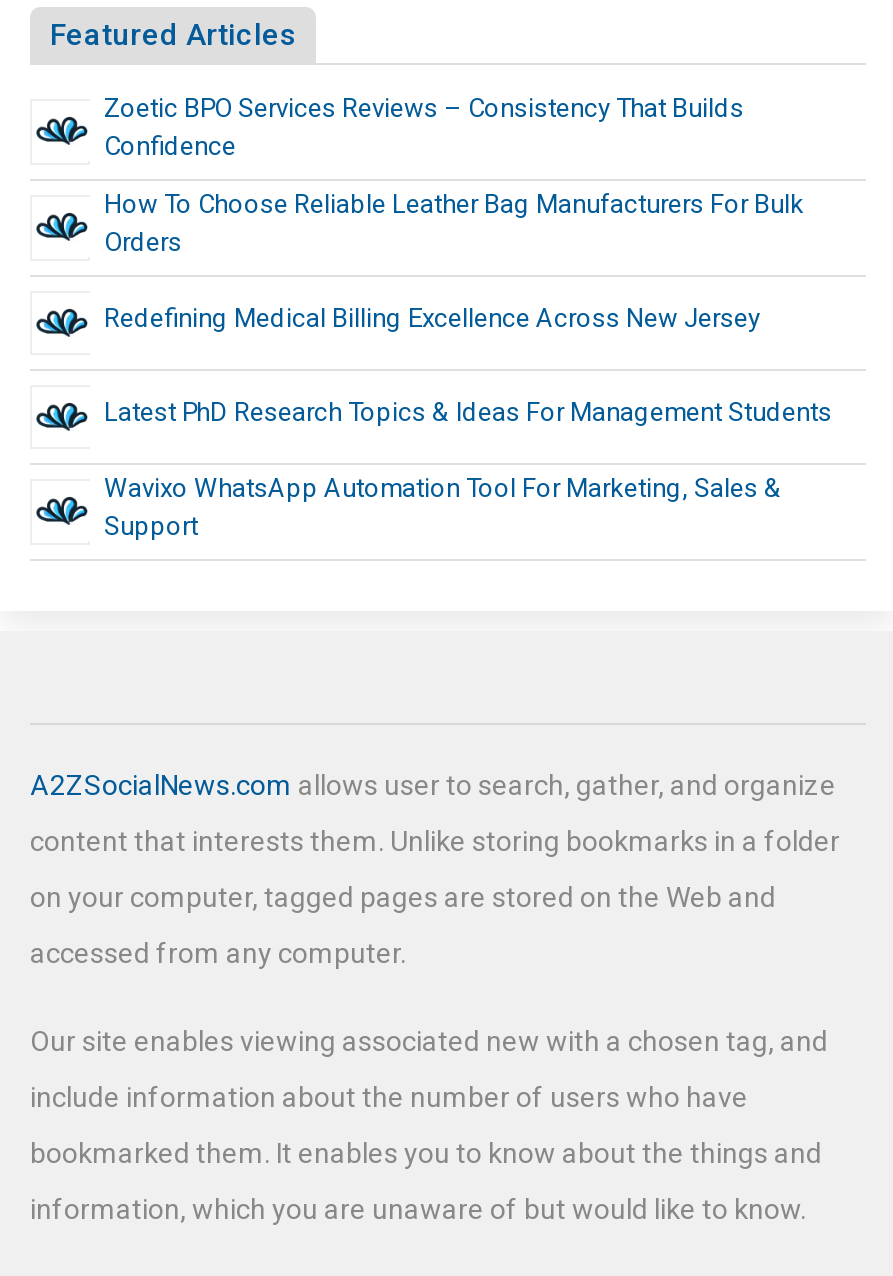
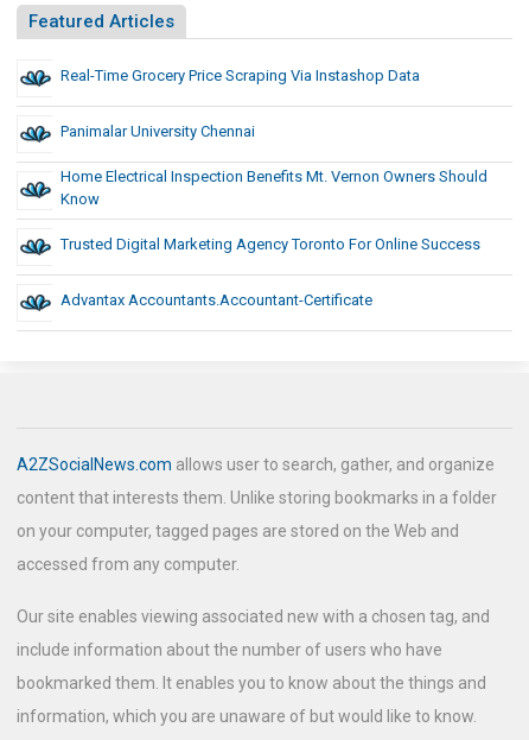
[104,94,744,162] Zoetic BPO Services Reviews – Consistency That Builds | Confidence -> [60,67,420,85] Real-Time Grocery Price Scraping Via Instashop Data
[104,190,804,258] How To Choose Reliable Leather Bag Manufacturers For Bulk | Orders -> [60,123,255,141] Panimalar University Chennai
[104,304,760,334] Redefining Medical Billing Excellence Across New Jersey -> [60,168,487,208] Home Electrical Inspection Benefits Mt. Vernon Owners Should | Know
[104,398,832,428] Latest PhD Research Topics & Ideas For Management Students -> [60,236,480,253] Trusted Digital Marketing Agency Toronto For Online Success
[104,474,782,542] Wavixo WhatsApp Automation Tool For Marketing, Sales & | Support -> [60,291,372,309] Advantax Accountants.Accountant-Certificate

